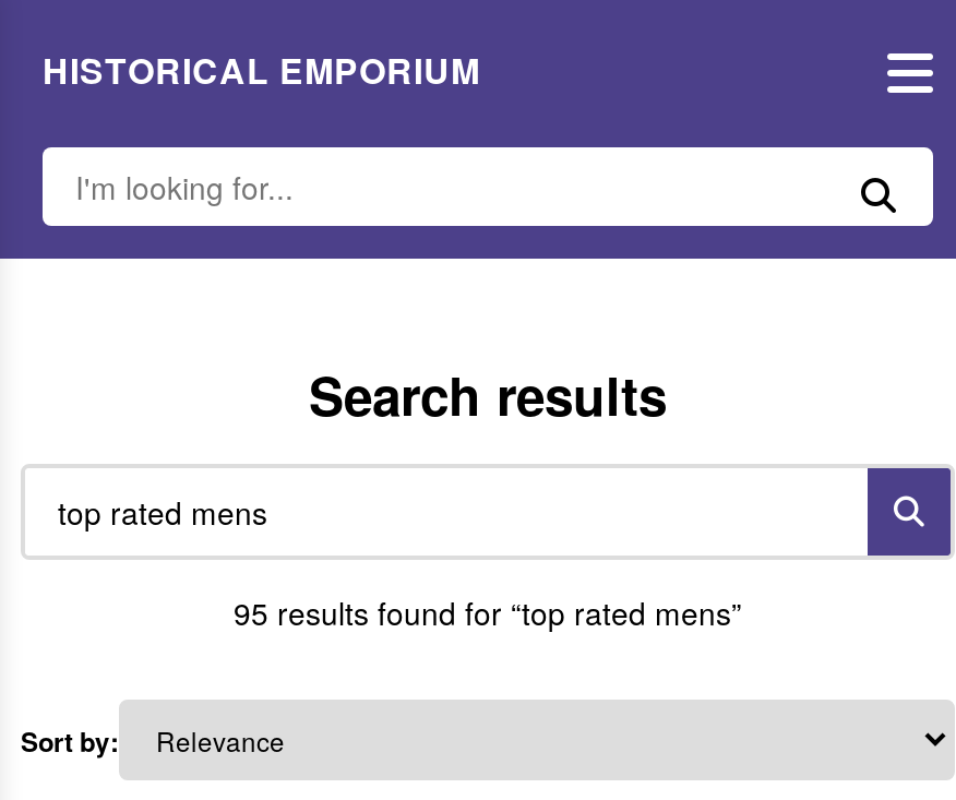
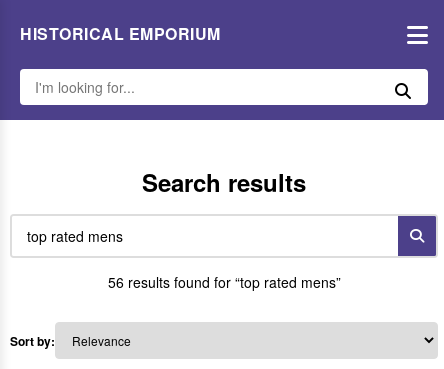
[234,590,742,634] 95 results found for “top rated mens” -> [107,272,340,292] 56 results found for “top rated mens”

